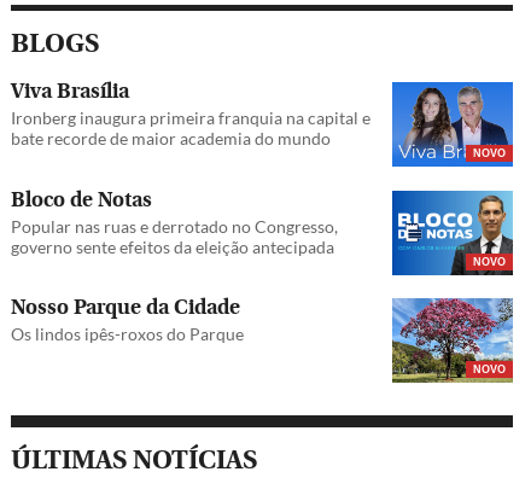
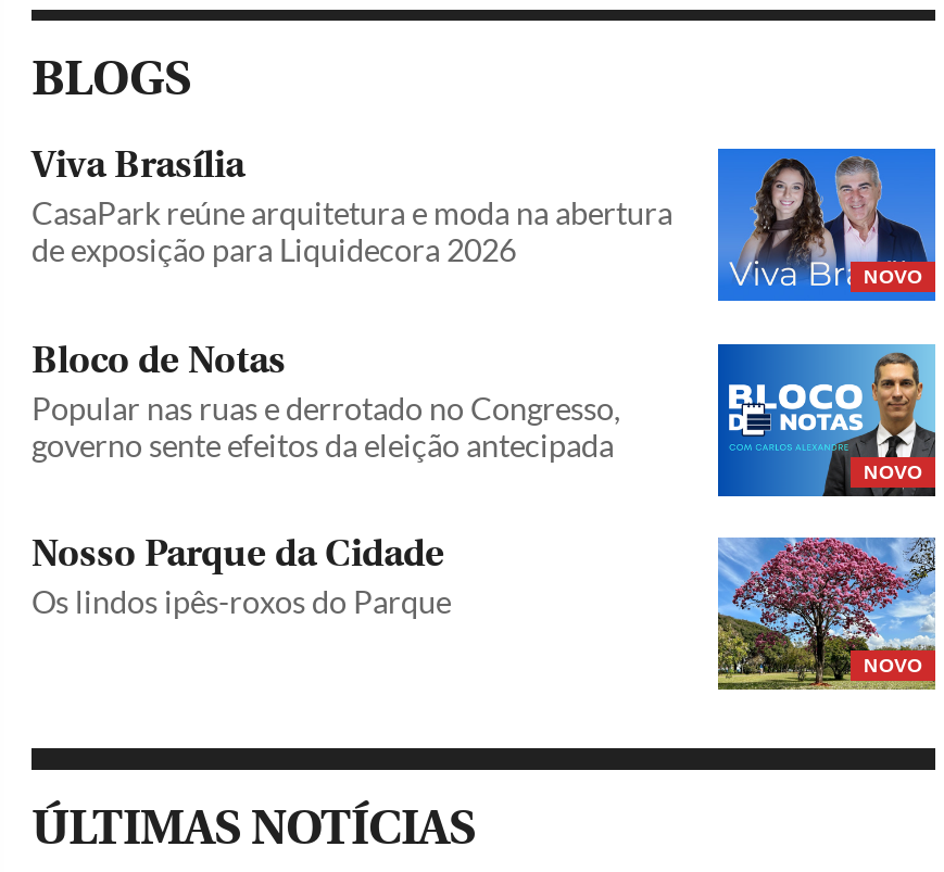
[11,108,370,149] Ironberg inaugura primeira franquia na capital e | bate recorde de maior academia do mundo -> [32,195,672,269] CasaPark reúne arquitetura e moda na abertura | de exposição para Liquidecora 2026

